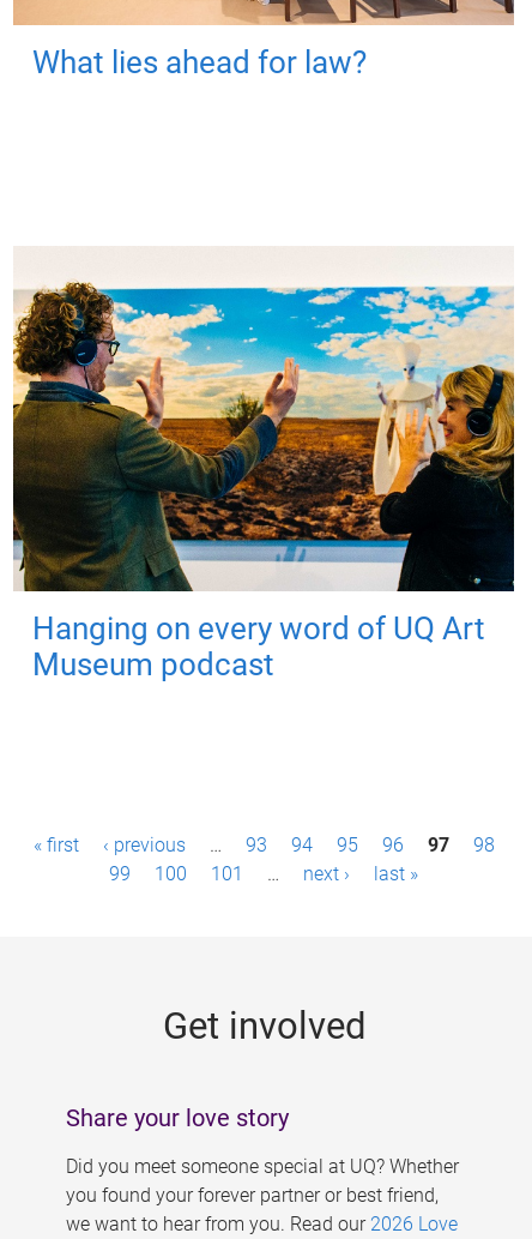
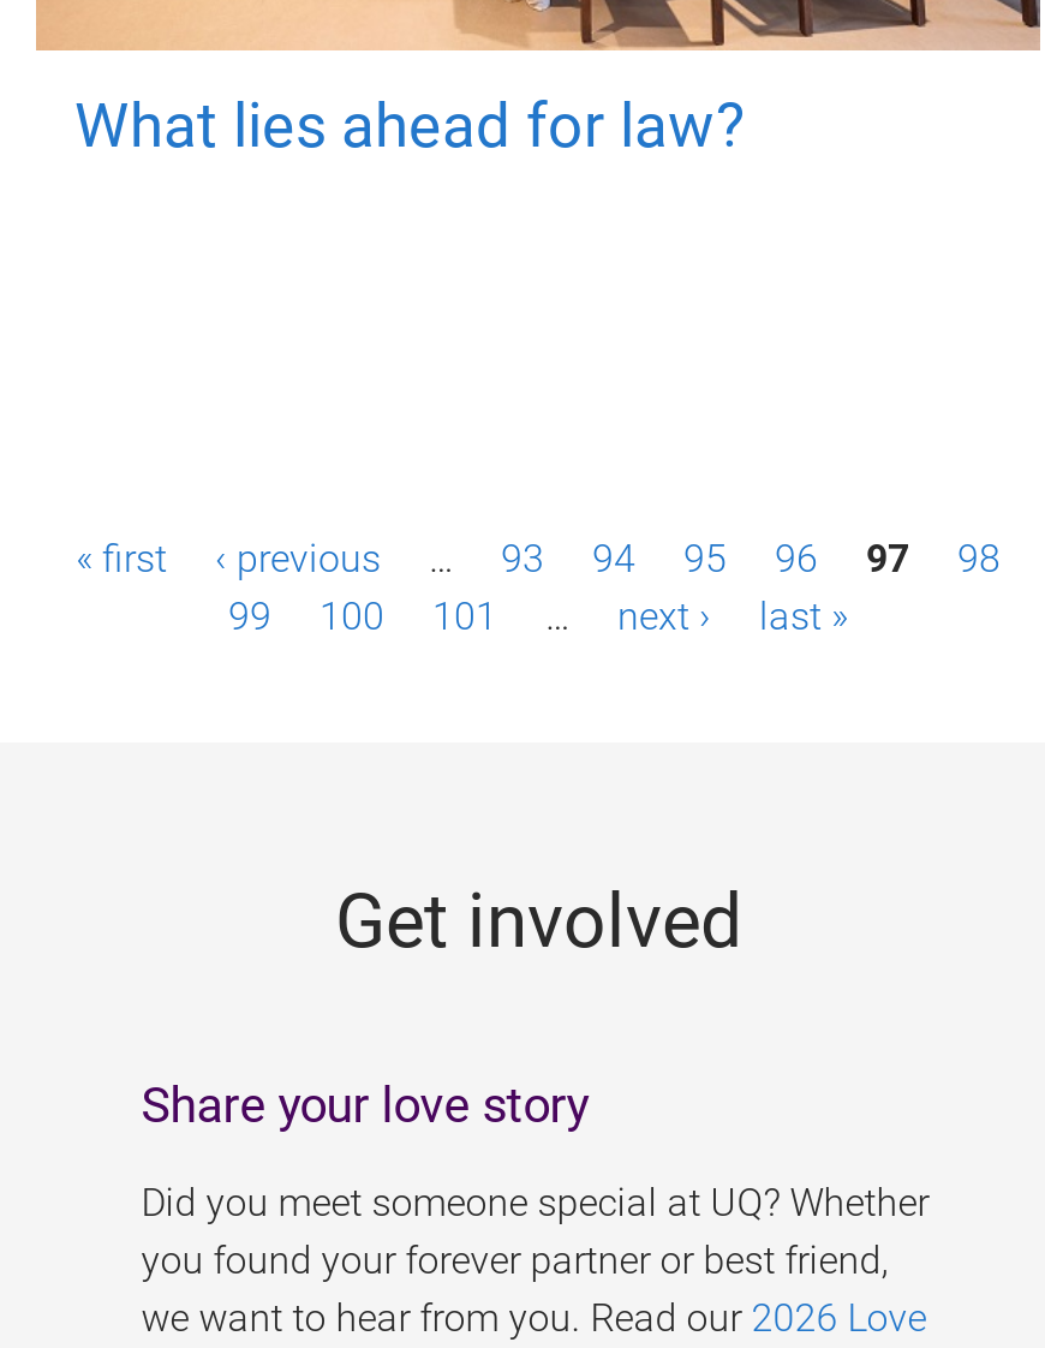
[12,278,515,682] [image] | Hanging on every word of UQ Art | Museum podcast -> none

